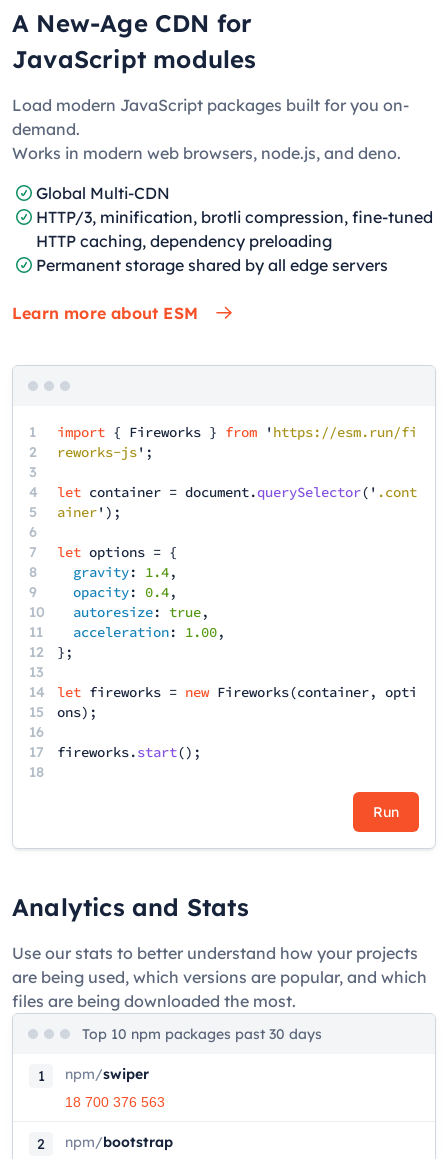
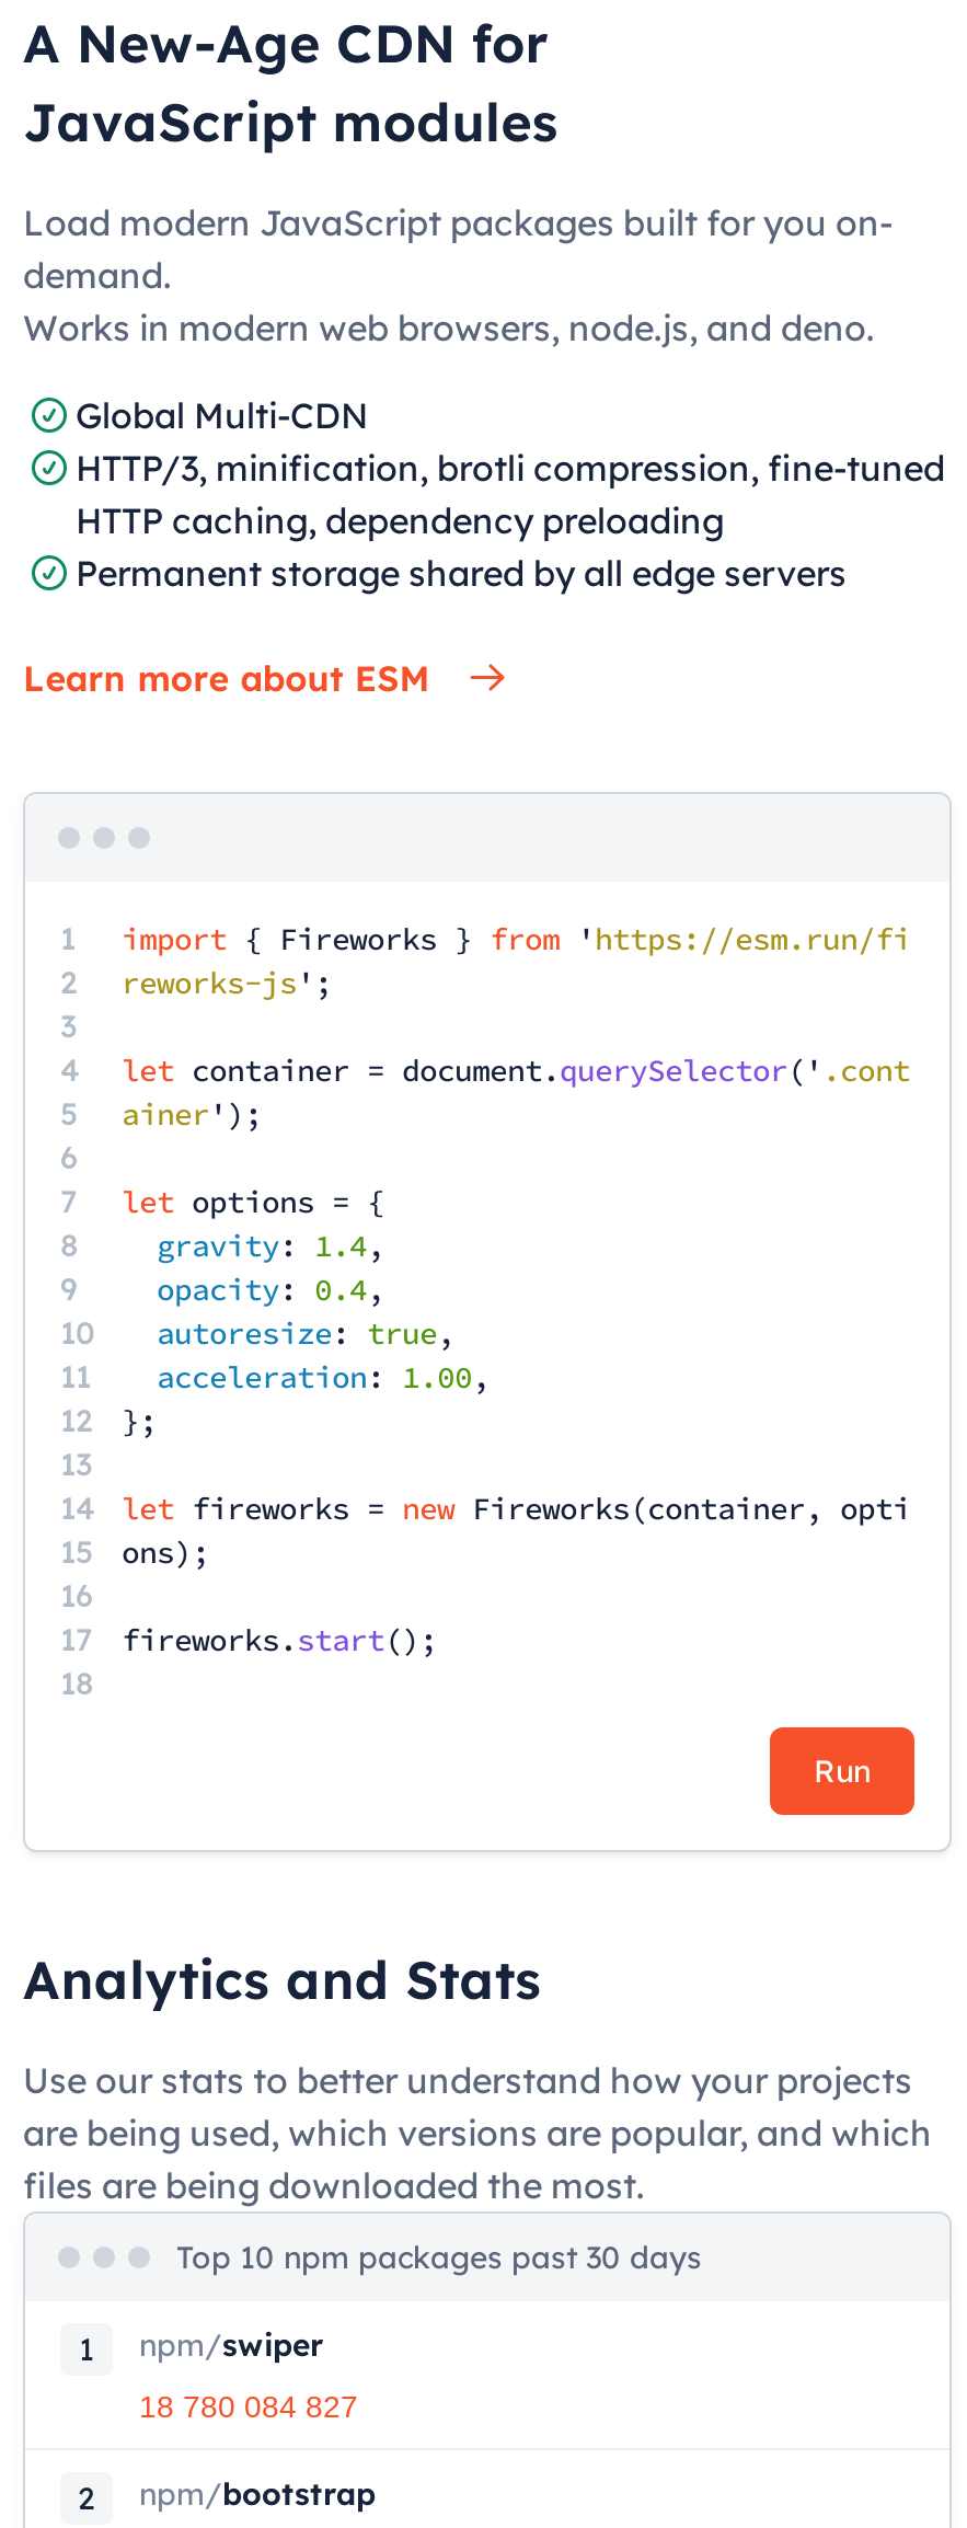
[65,1094,165,1110] 18 700 376 563 -> [139,2389,358,2424] 18 780 084 827

